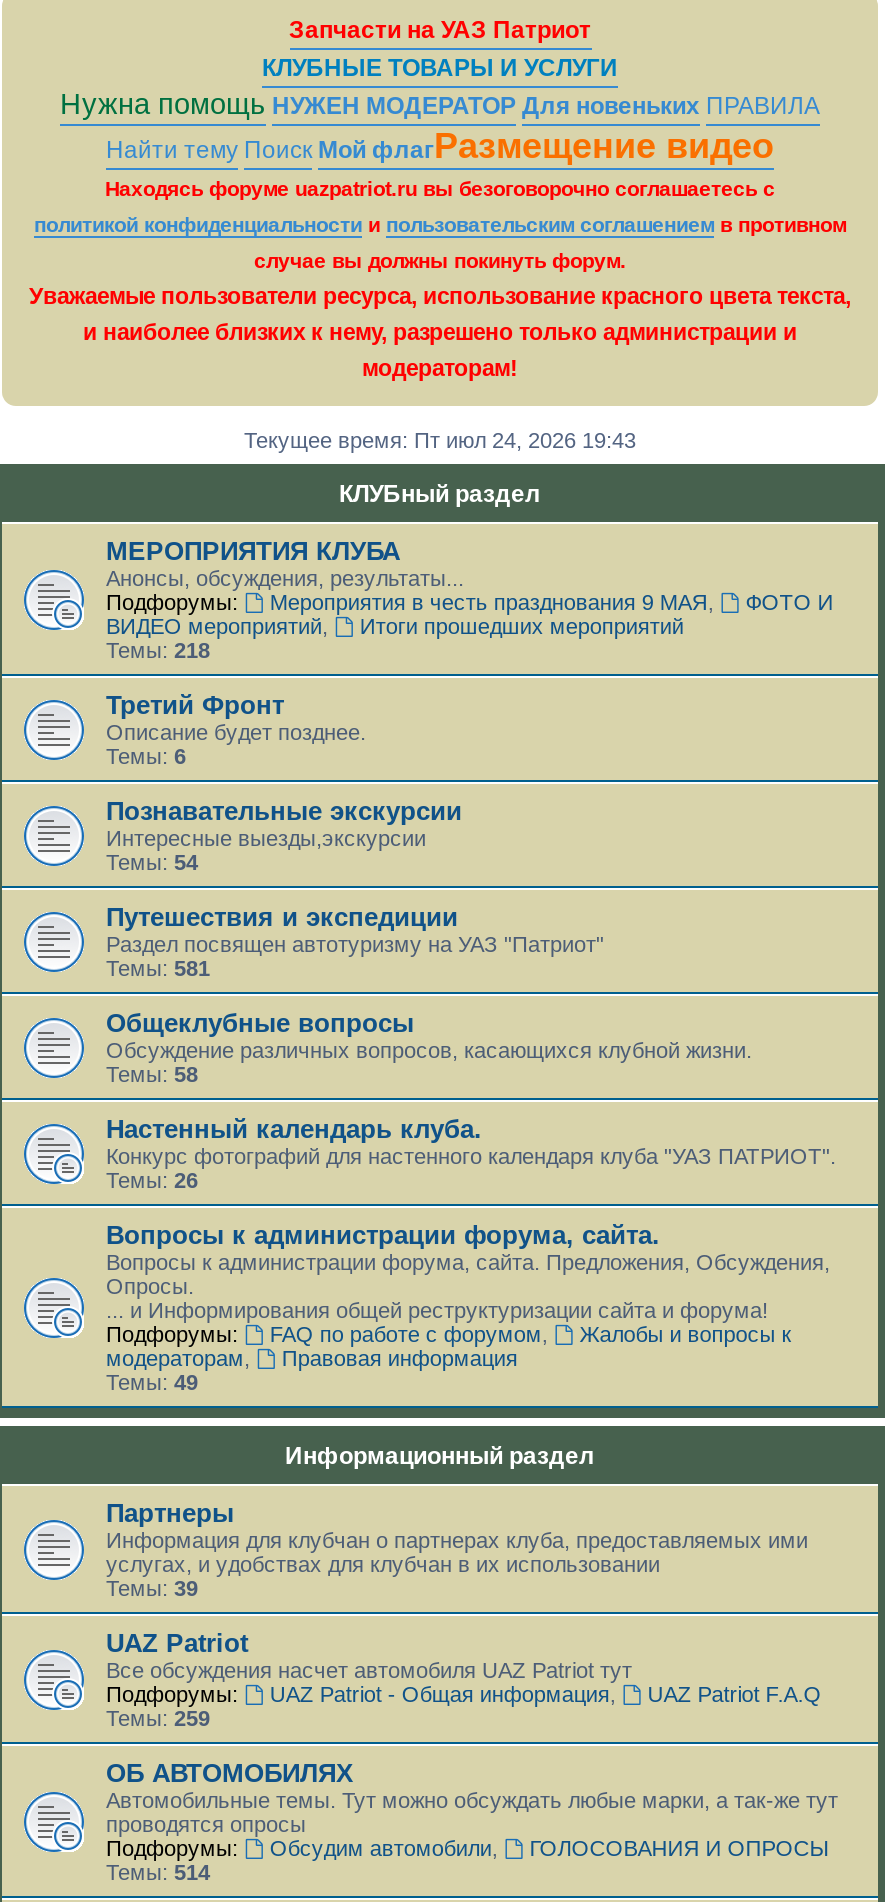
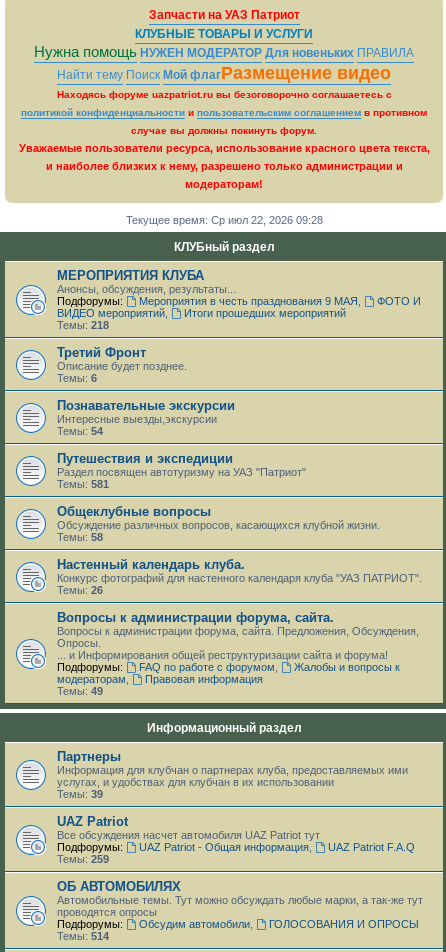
[244,427,636,451] Текущее время: Пт июл 24, 2026 19:43 -> [125,213,322,225] Текущее время: Ср июл 22, 2026 09:28

